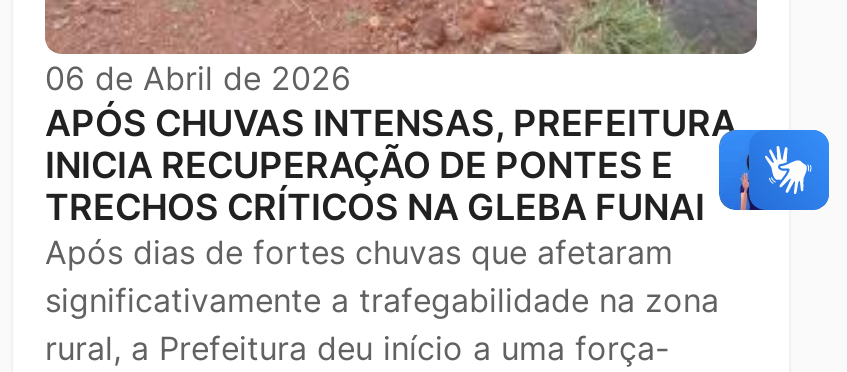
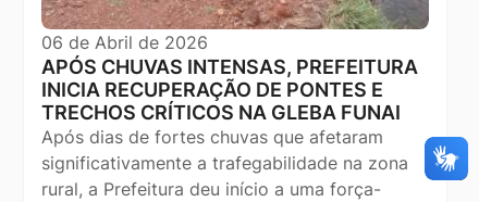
[717,128,831,212] [image] -> none
none -> [423,136,469,181] [image]

